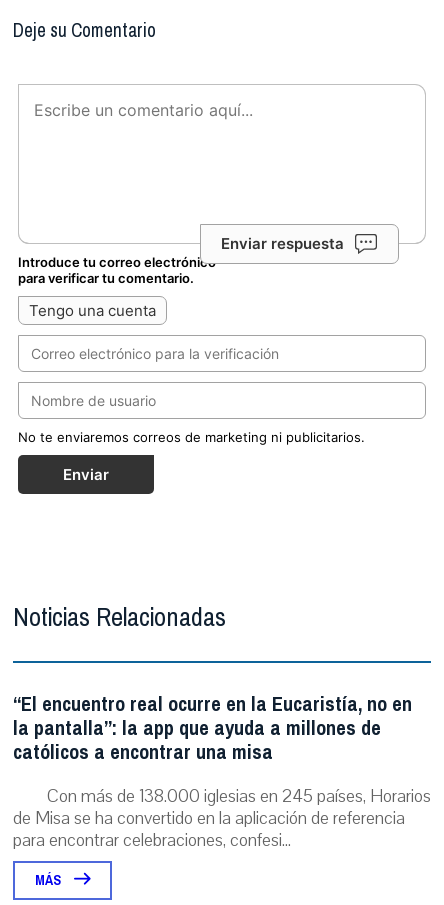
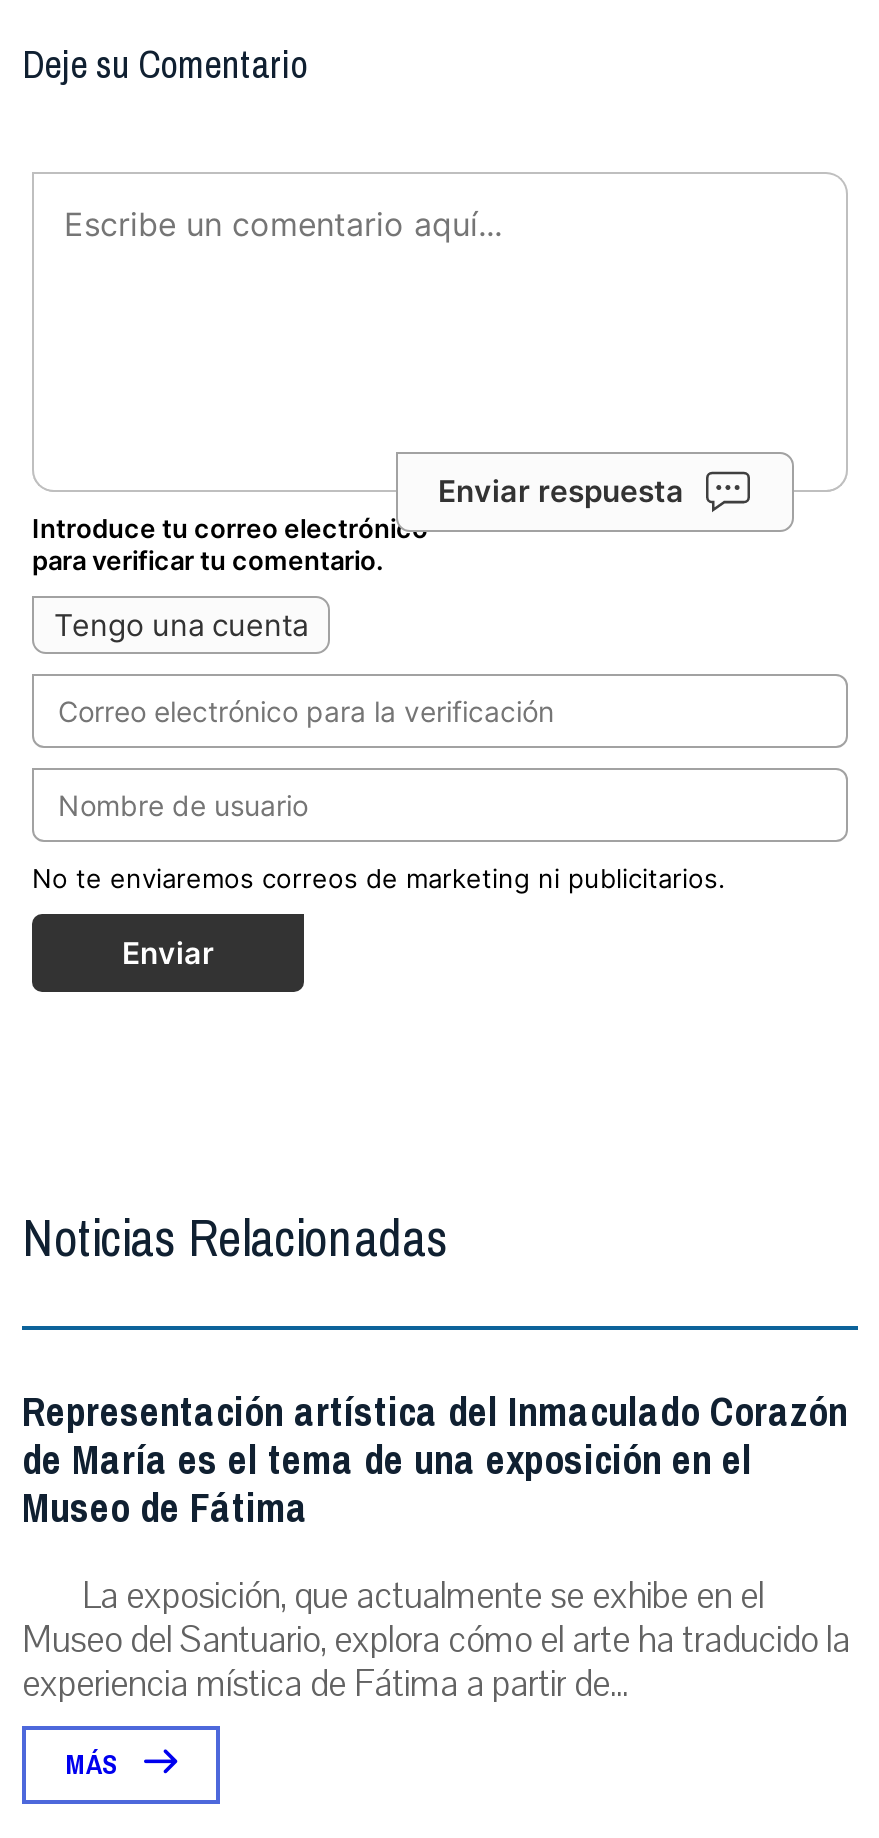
[13,686,431,852] “El encuentro real ocurre en la Eucaristía, no en | la pantalla”: la app que ayuda a millones de | católicos a encontrar una misa | Con más de 138.000 iglesias en 245 países, Horarios | de Misa se ha convertido en la aplicación de referencia | para encontrar celebraciones, confesi... -> [22,1377,850,1709] Representación artística del Inmaculado Corazón | de María es el tema de una exposición en el | Museo de Fátima | La exposición, que actualmente se exhibe en el | Museo del Santuario, explora cómo el arte ha traducido la | experiencia mística de Fátima a partir de...

